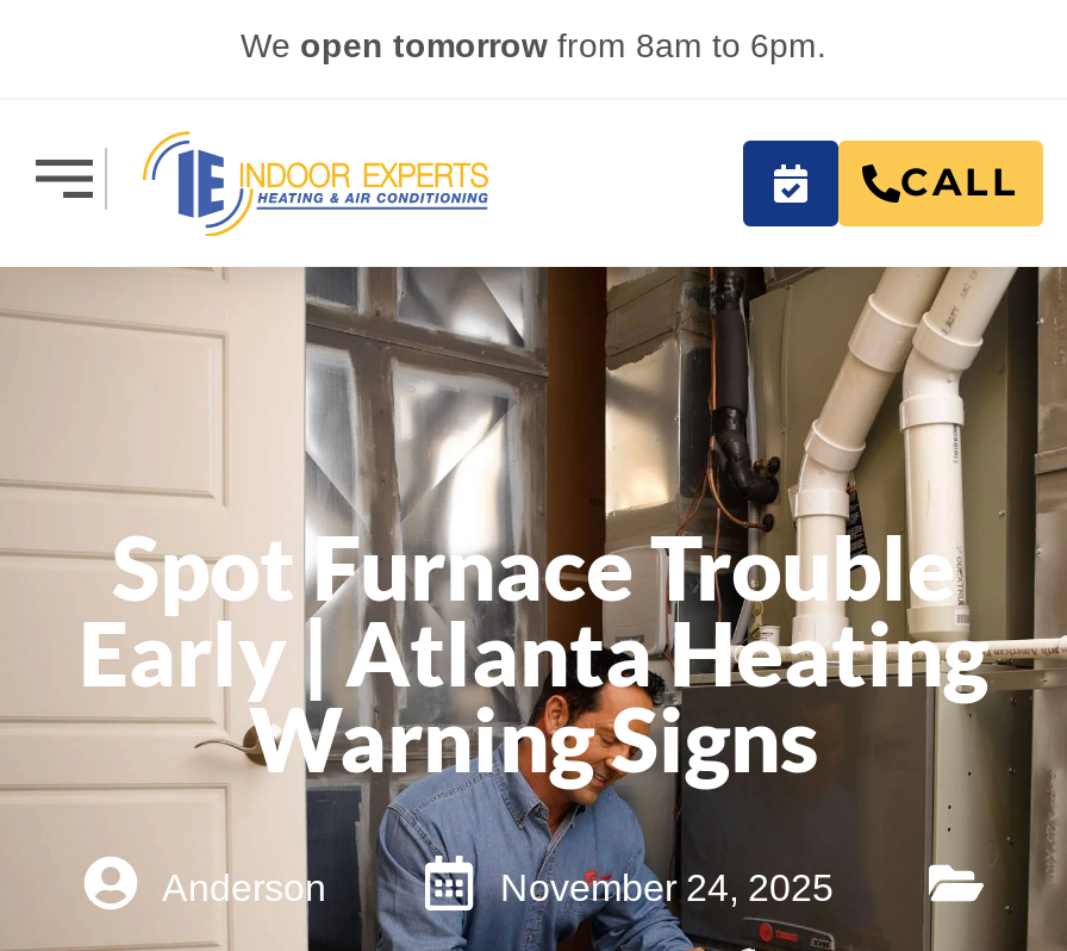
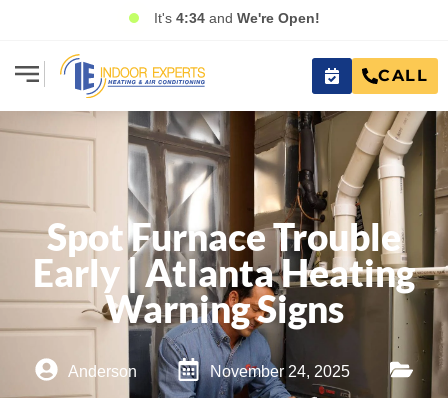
[241,26,826,64] We open tomorrow from 8am to 6pm. -> [153,10,319,26] It's 4:34 and We're Open!

